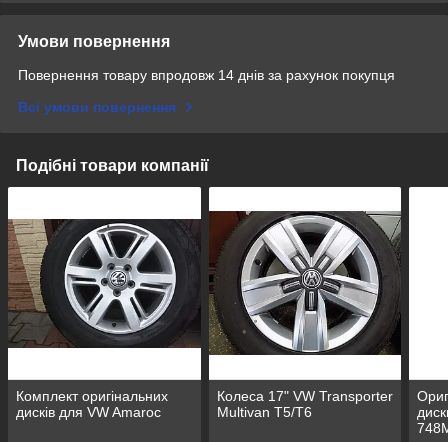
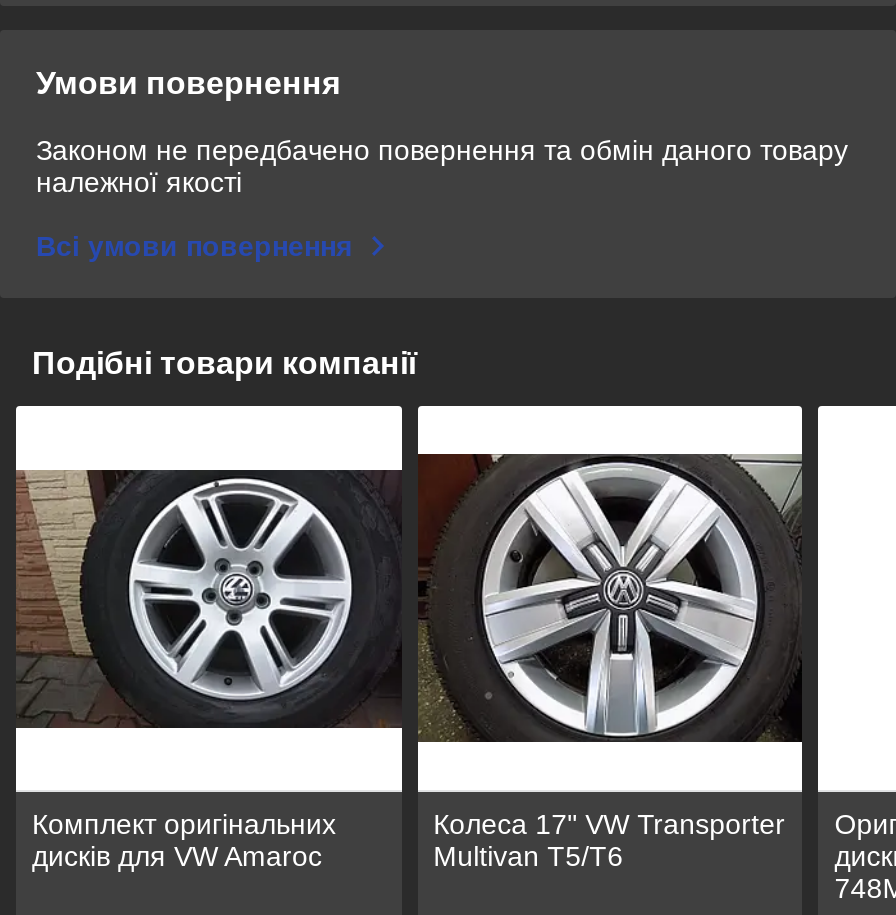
[18,67,395,83] Повернення товару впродовж 14 днів за рахунок покупця -> [36,134,848,198] Законом не передбачено повернення та обмін даного товару | належної якості

